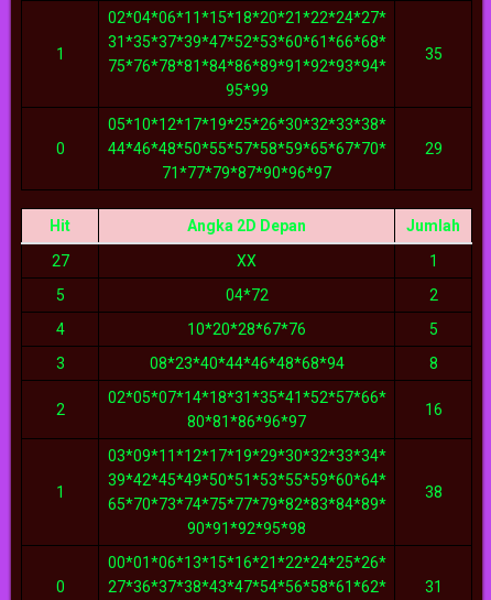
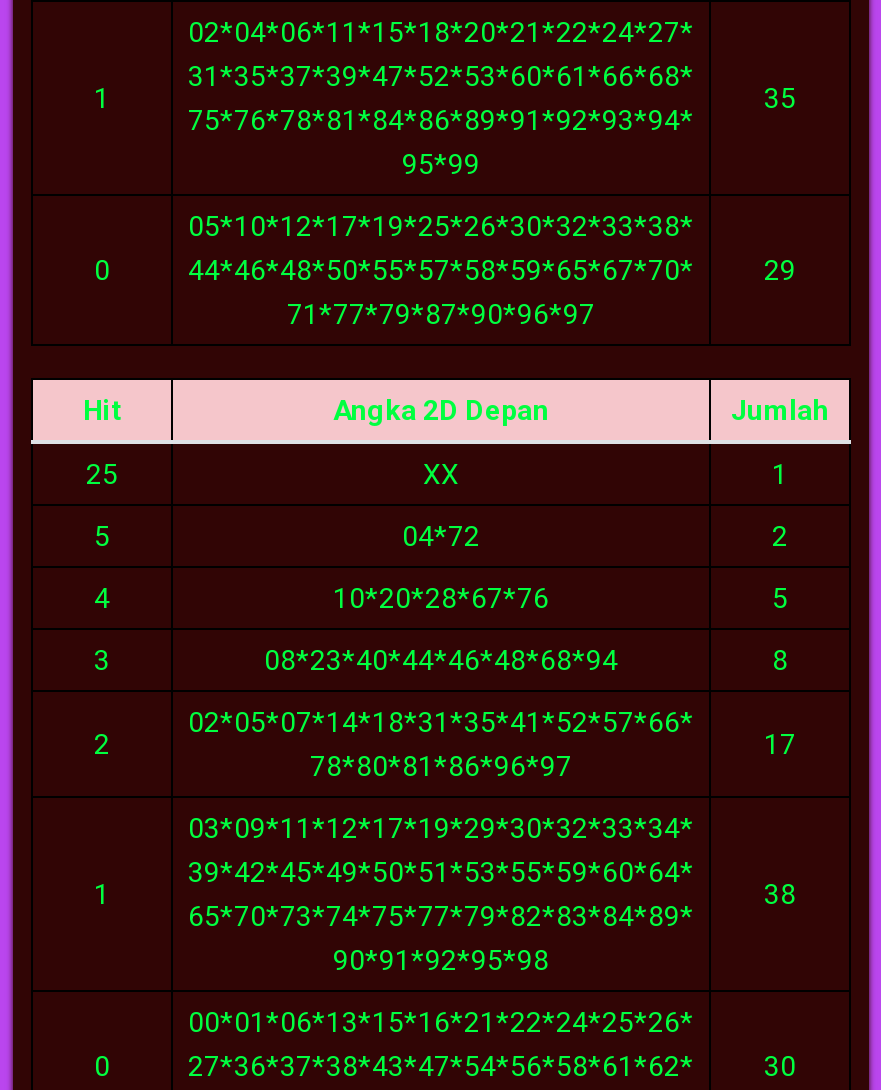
[51,252,69,269] 27 -> [86,457,118,489] 25
[424,400,442,418] 16 -> [764,727,796,759] 17
[187,413,306,430] 80*81*86*96*97 -> [310,749,572,781] 78*80*81*86*96*97
[424,578,442,595] 31 -> [764,1049,796,1081] 30

